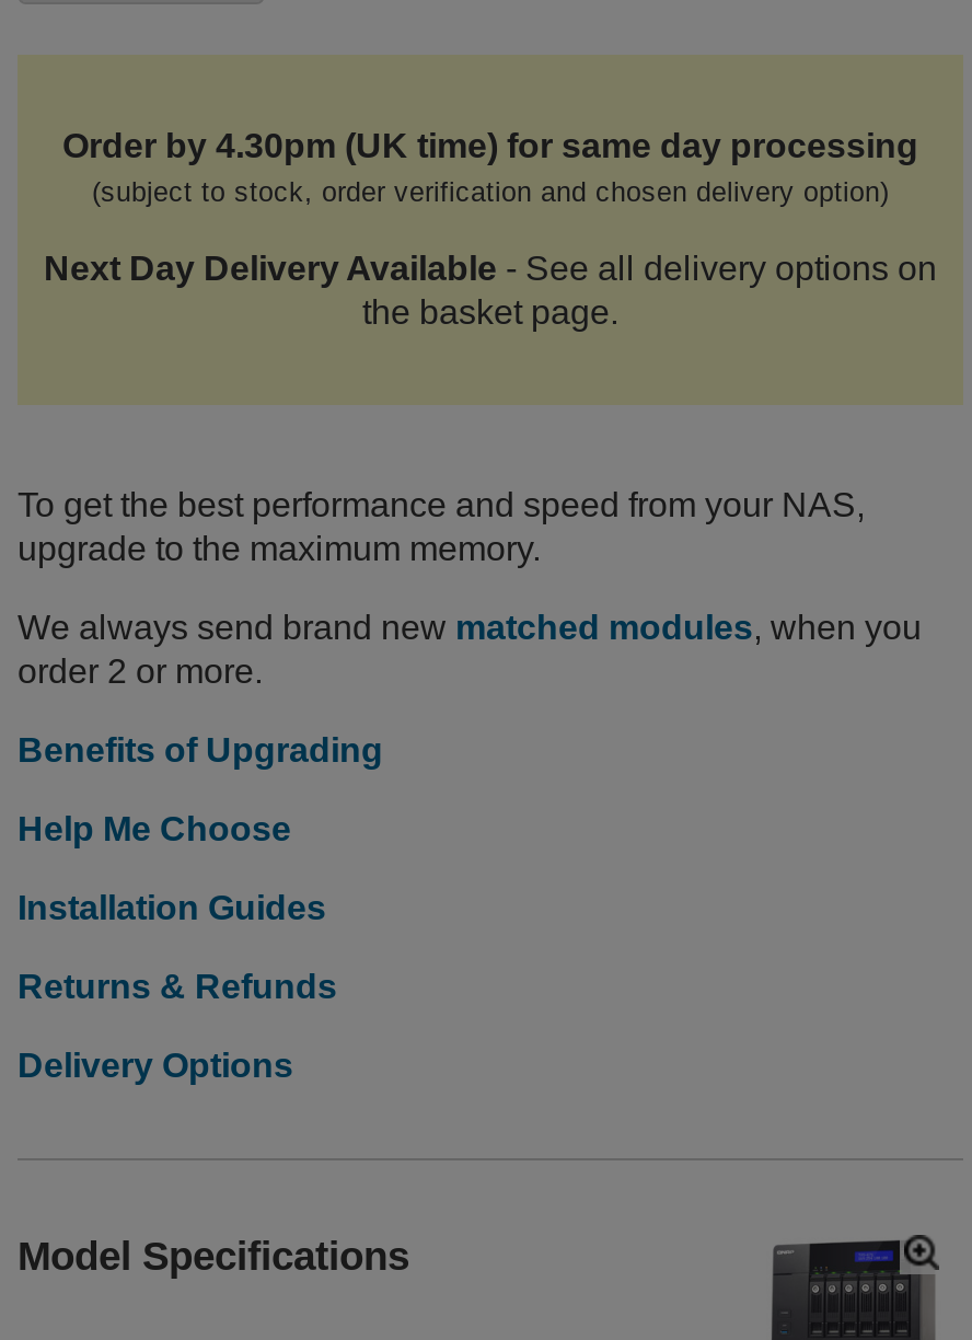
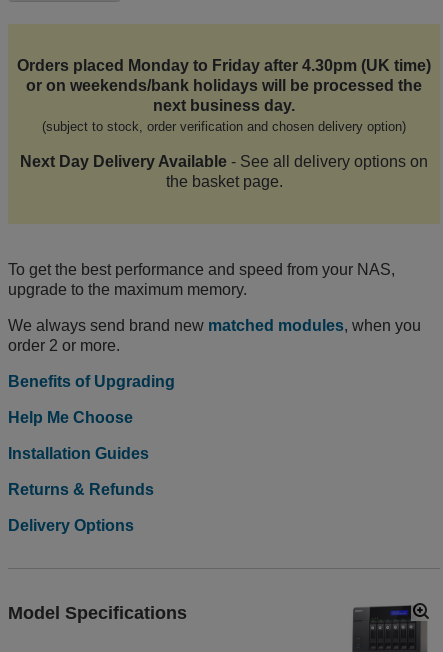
[62,126,918,163] Order by 4.30pm (UK time) for same day processing -> [17,57,431,114] Orders placed Monday to Friday after 4.30pm (UK time) | or on weekends/bank holidays will be processed the | next business day.

